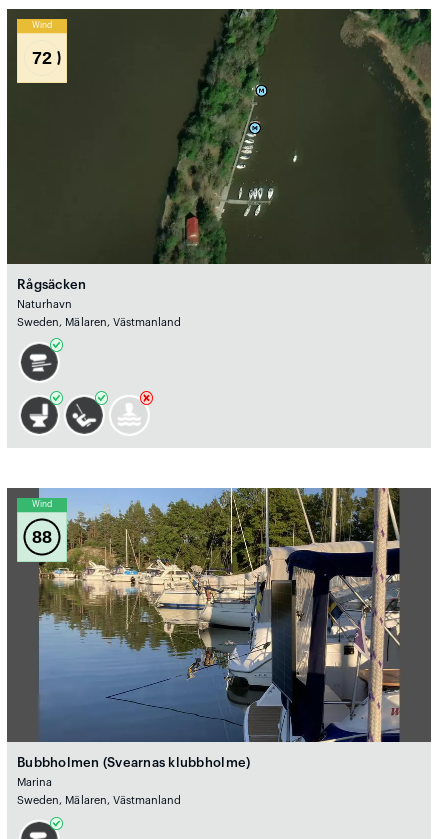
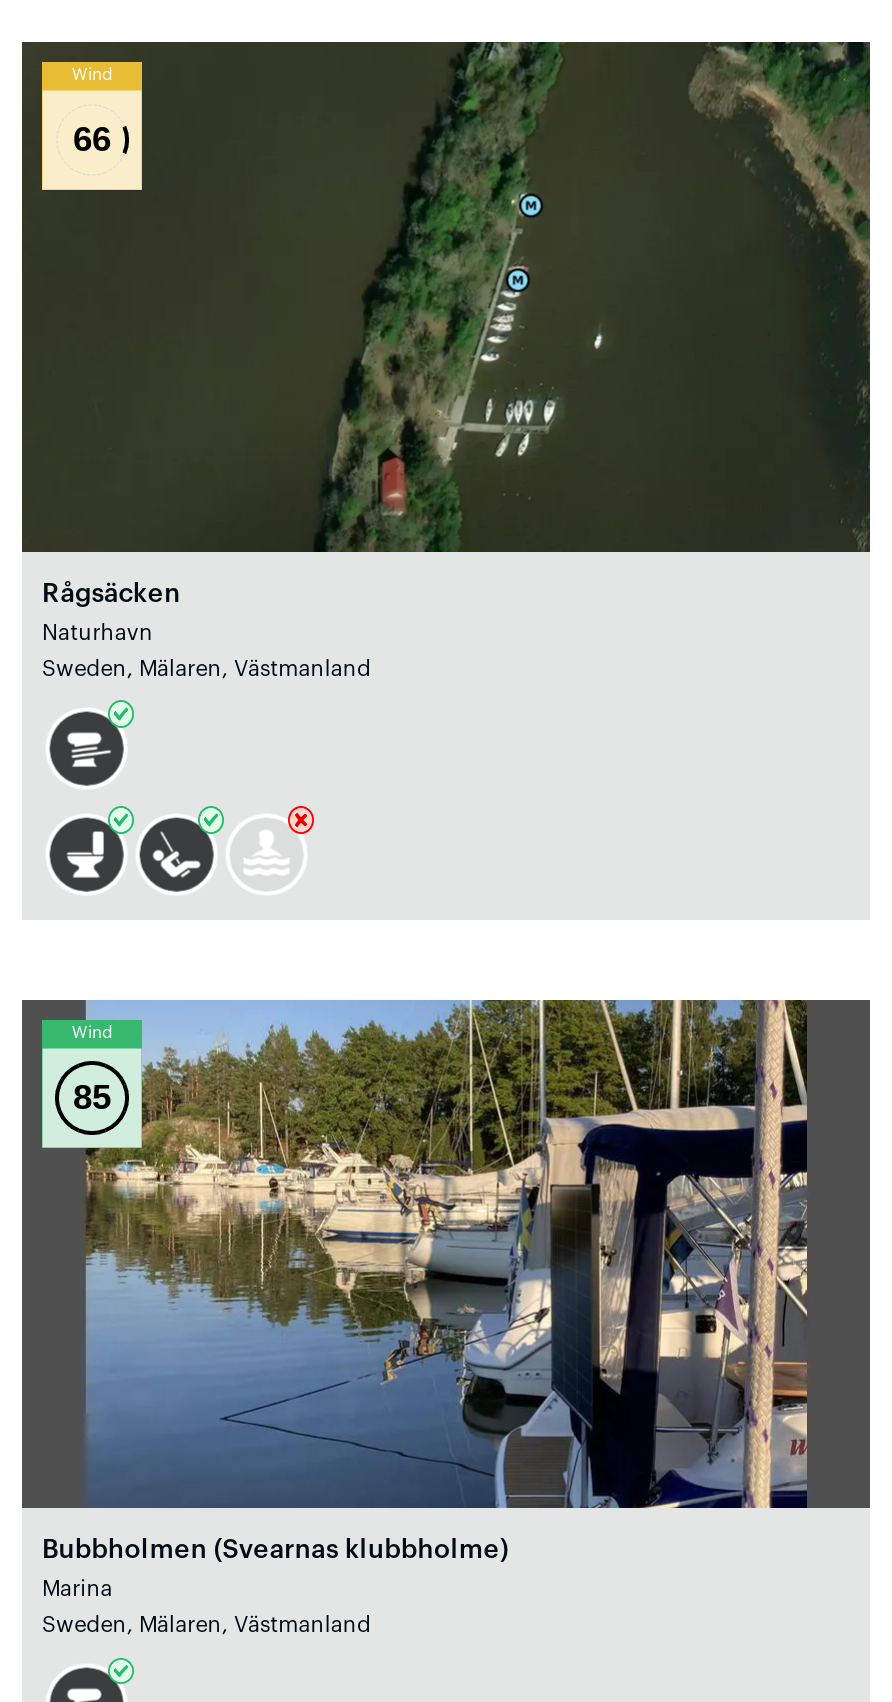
[32,48,52,68] 72 -> [73,120,111,159] 66
[32,526,52,546] 88 -> [73,1076,111,1115] 85

